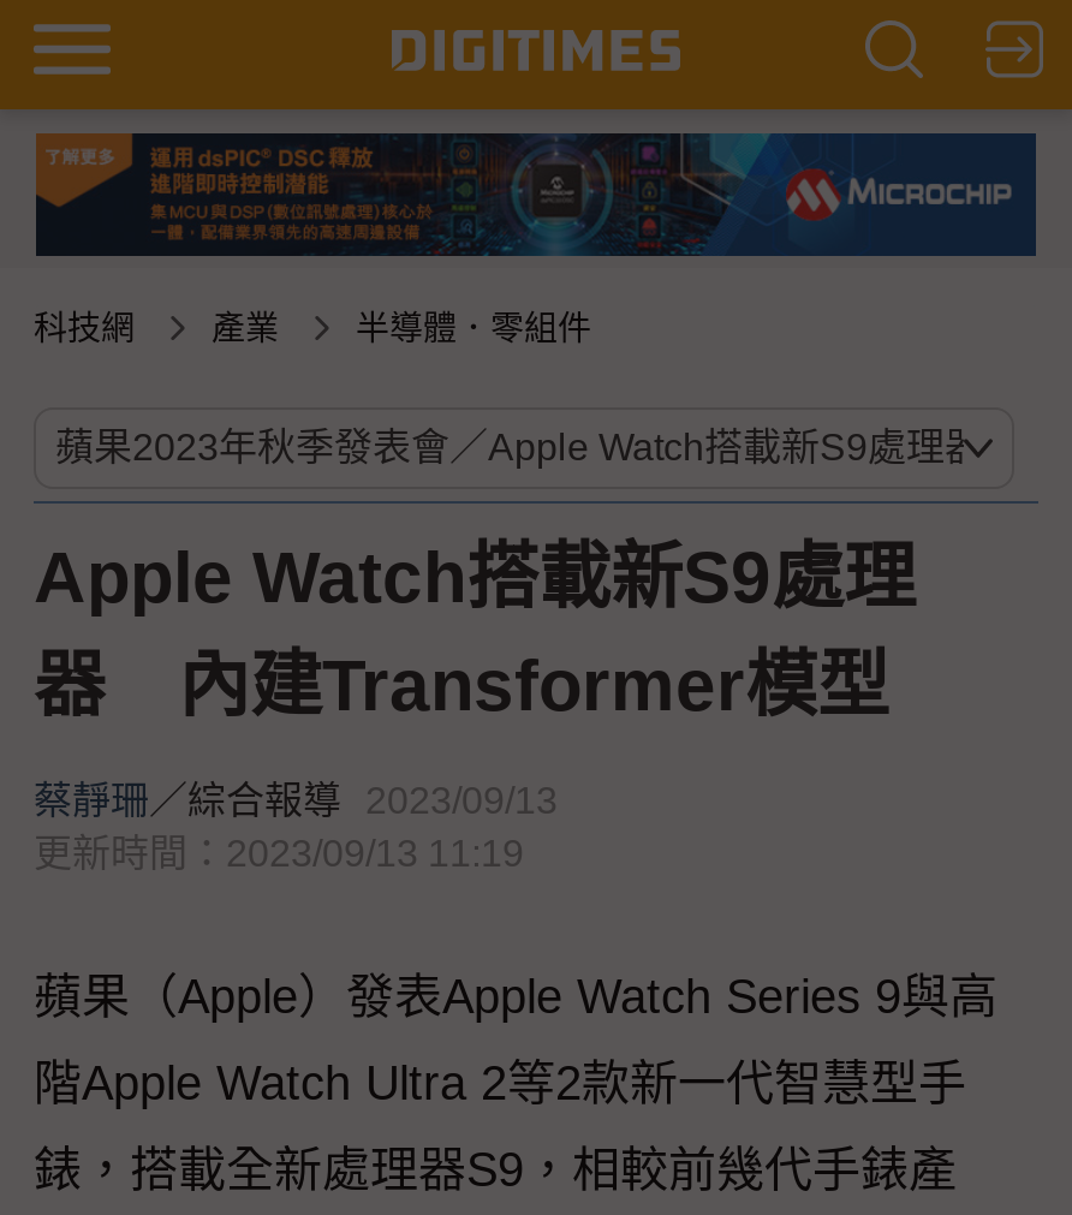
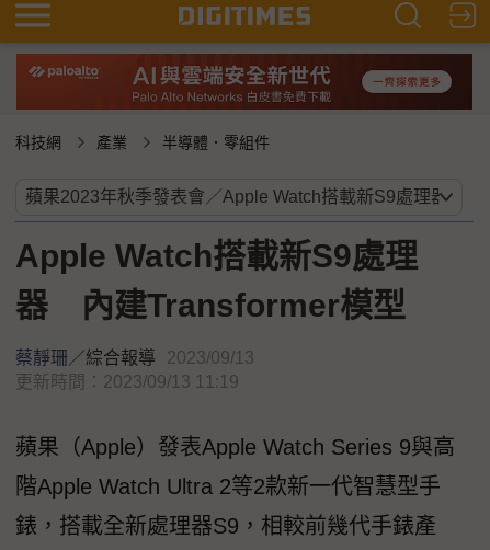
[34,131,1038,258] [image] -> [15,53,474,111] [image]

